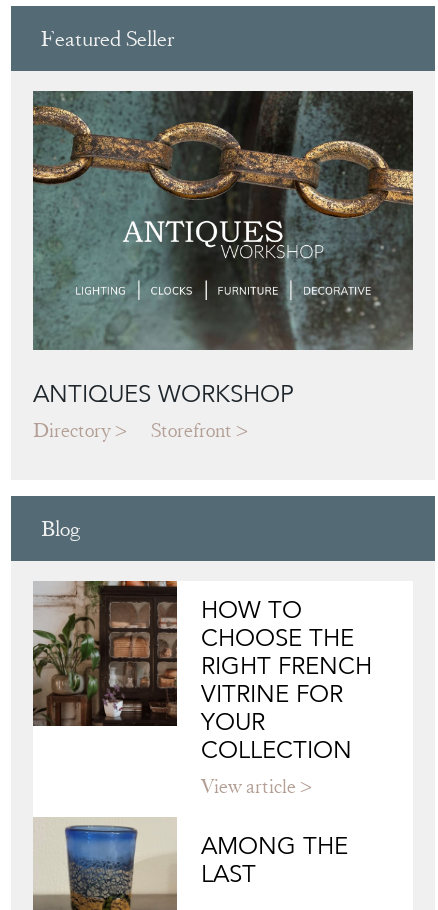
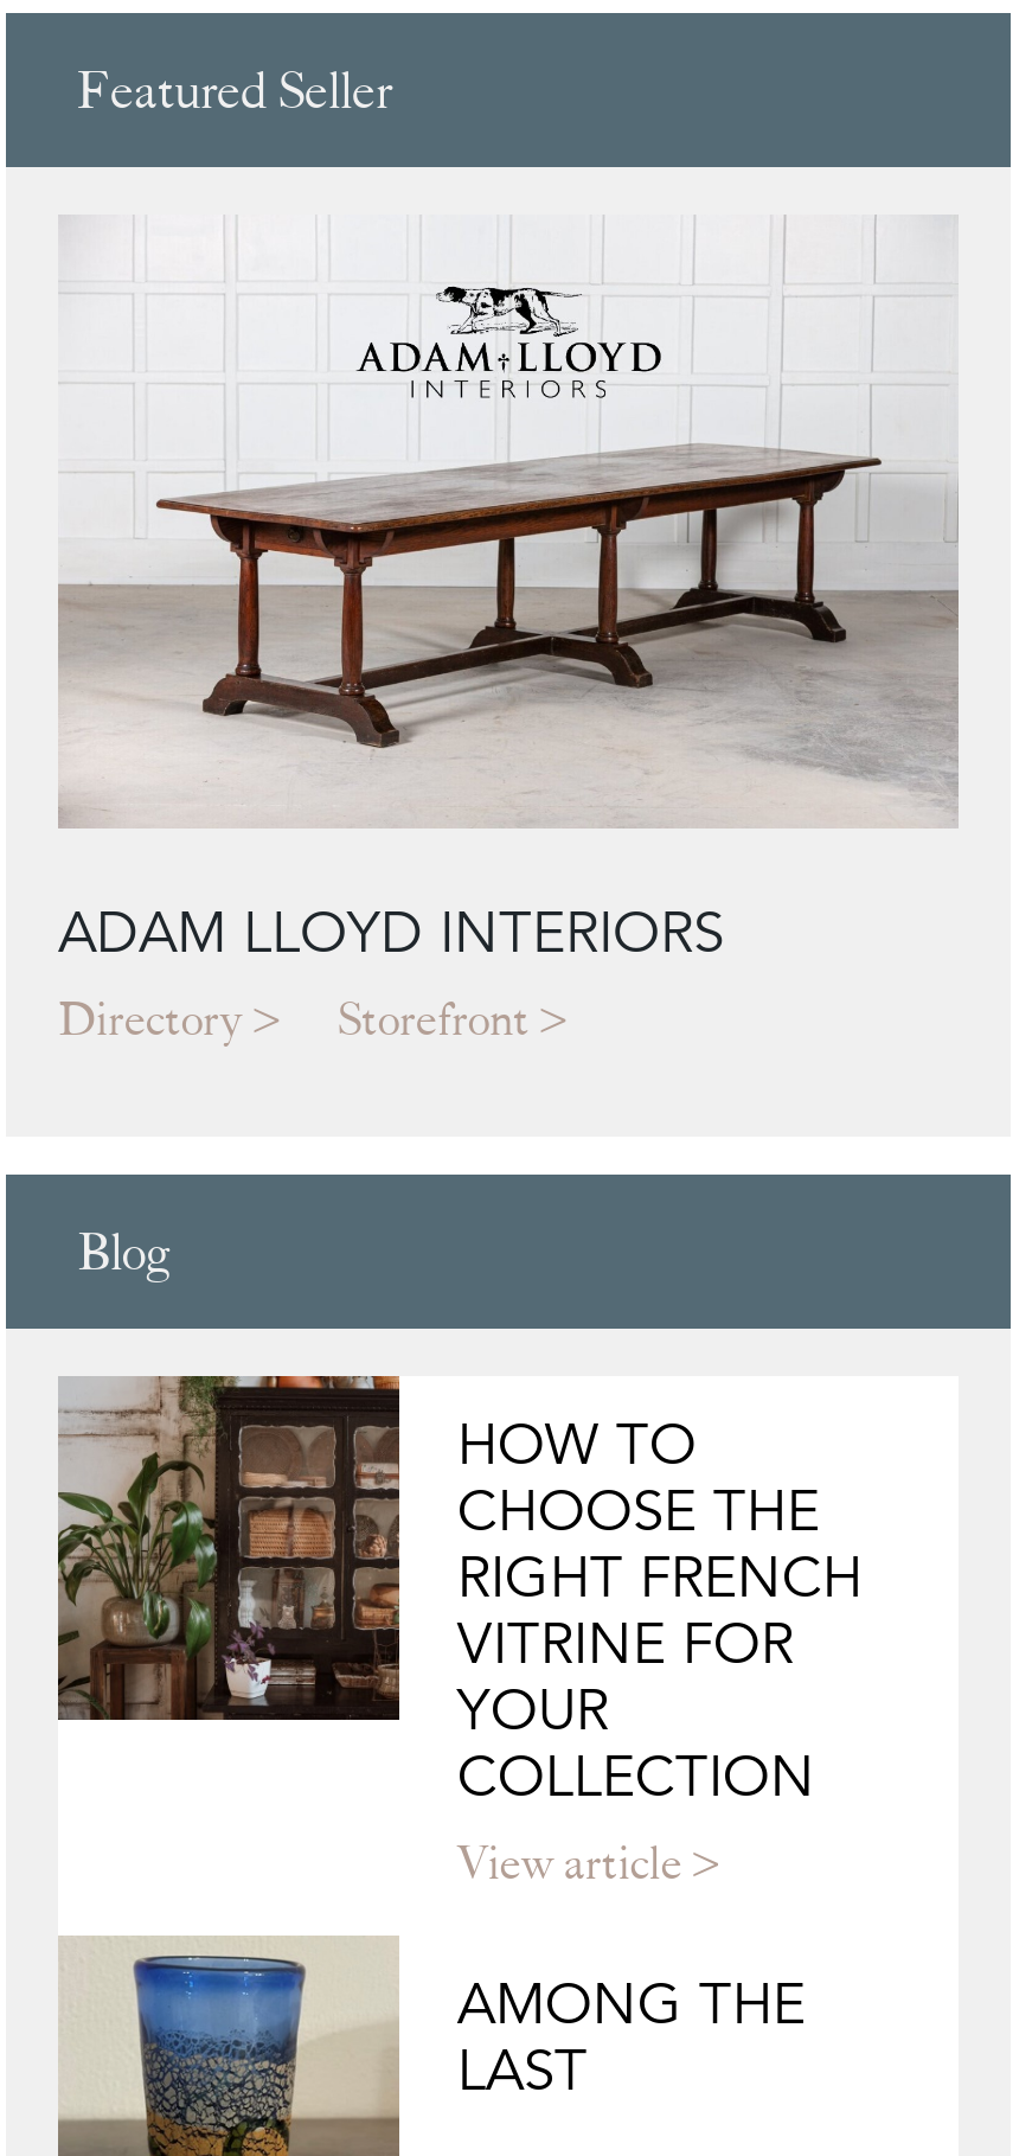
[32,90,414,409] [image] | ANTIQUES WORKSHOP -> [58,215,959,969] [image] | ADAM LLOYD INTERIORS

